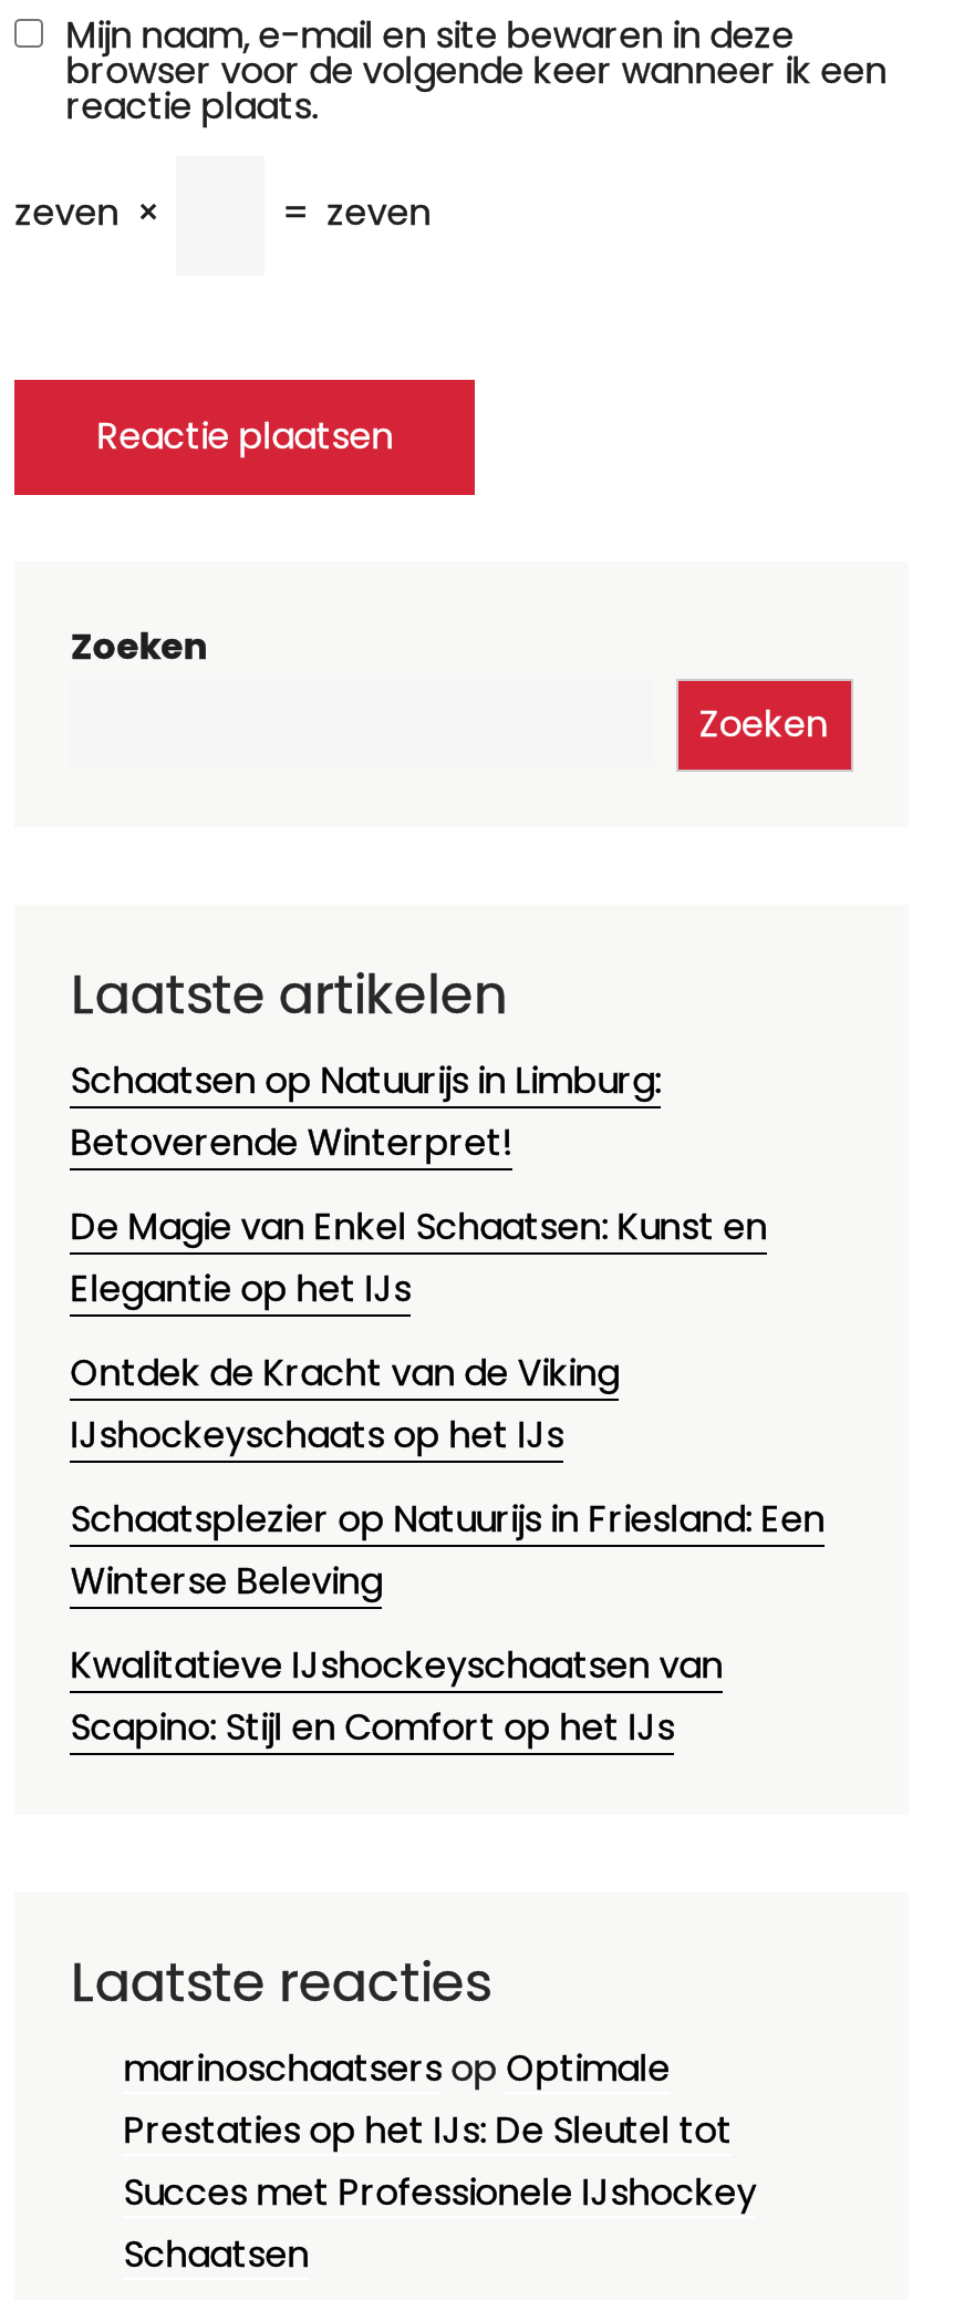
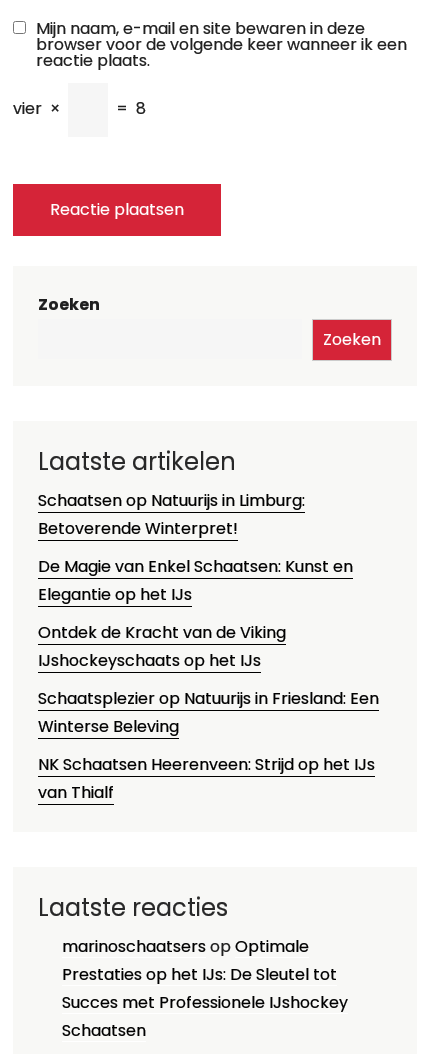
[15,187,431,238] zeven × | = zeven -> [13,97,146,120] vier × | = 8
[71,1640,724,1753] Kwalitatieve IJshockeyschaatsen van | Scapino: Stijl en Comfort op het IJs -> [38,753,375,804] NK Schaatsen Heerenveen: Strijd op het IJs | van Thialf

